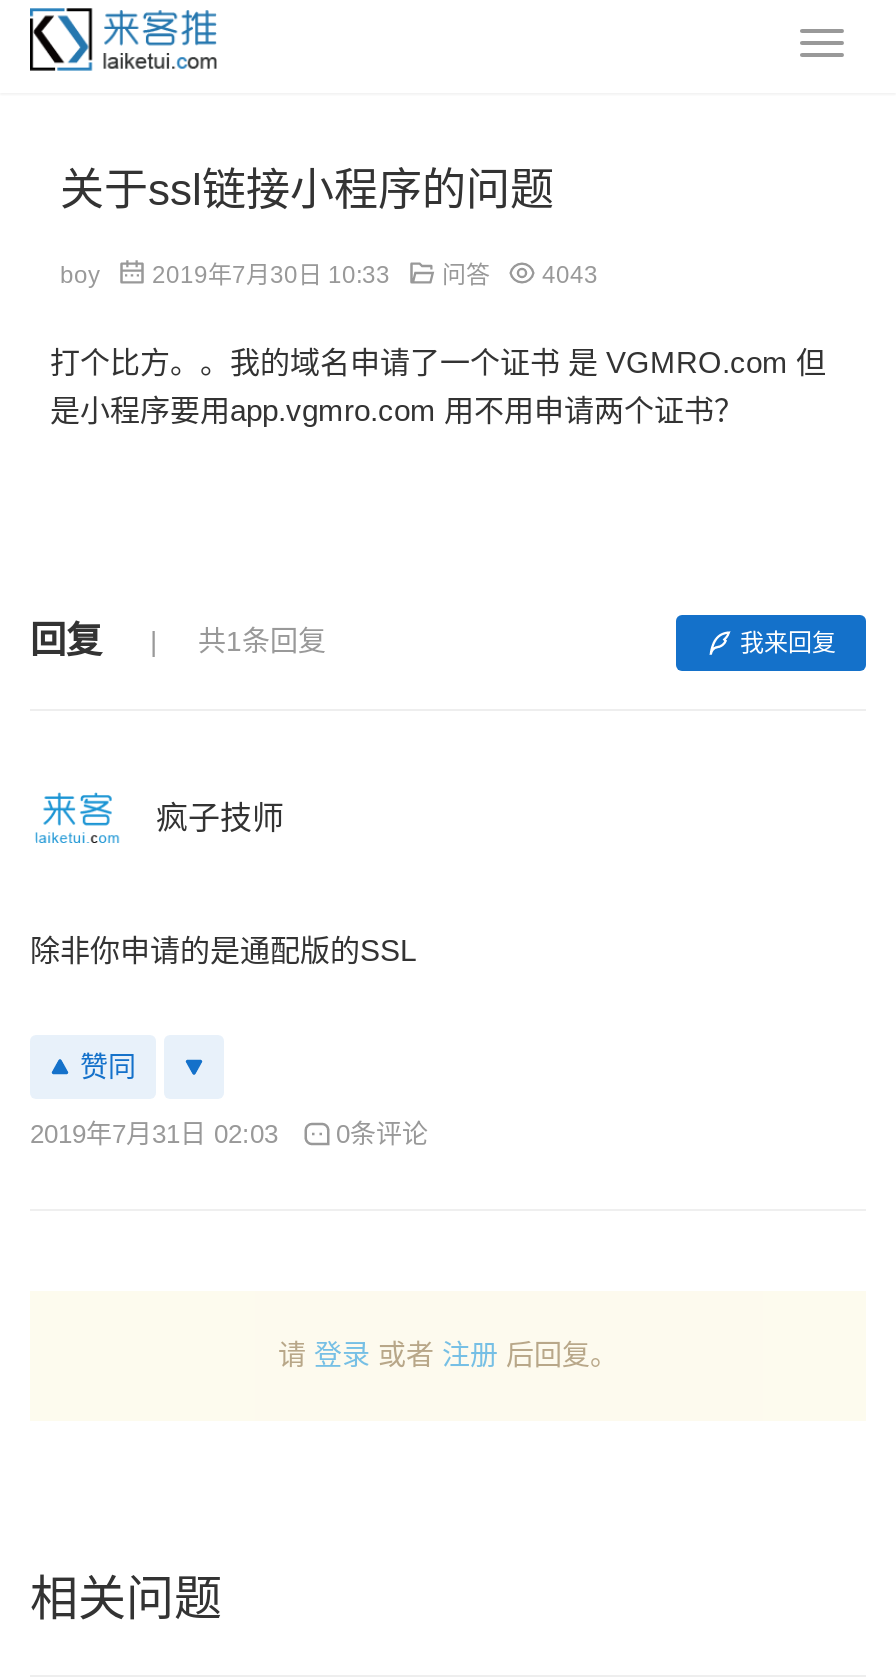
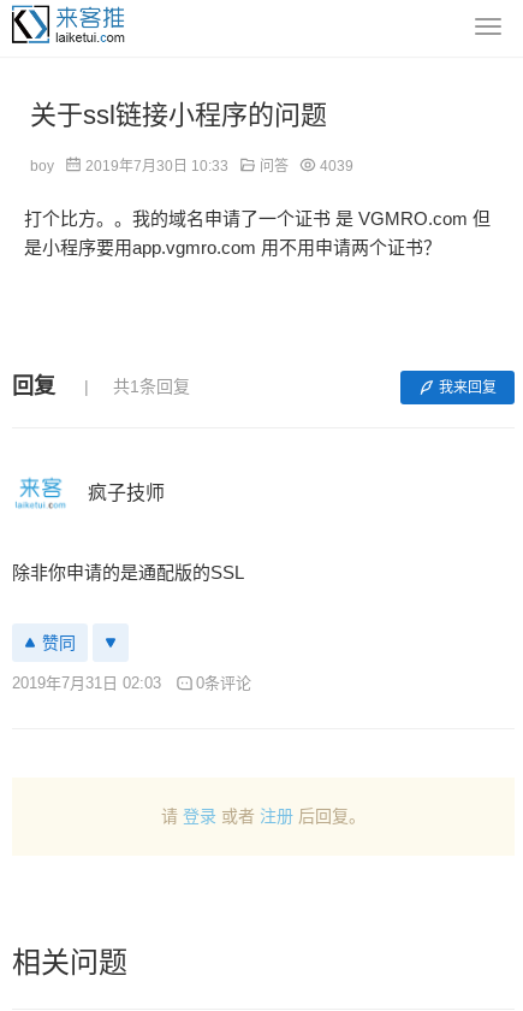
[60,261,598,289] boy 2019年7月30日 10:33 问答 4043 -> [30,158,353,175] boy 2019年7月30日 10:33 问答 4039

